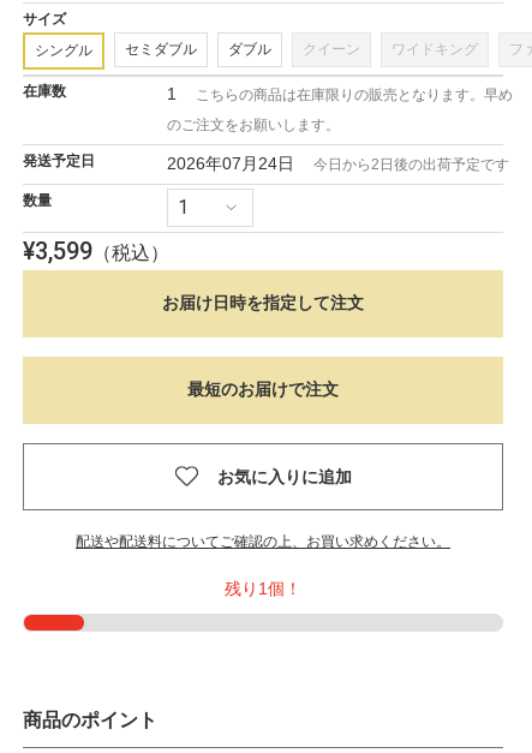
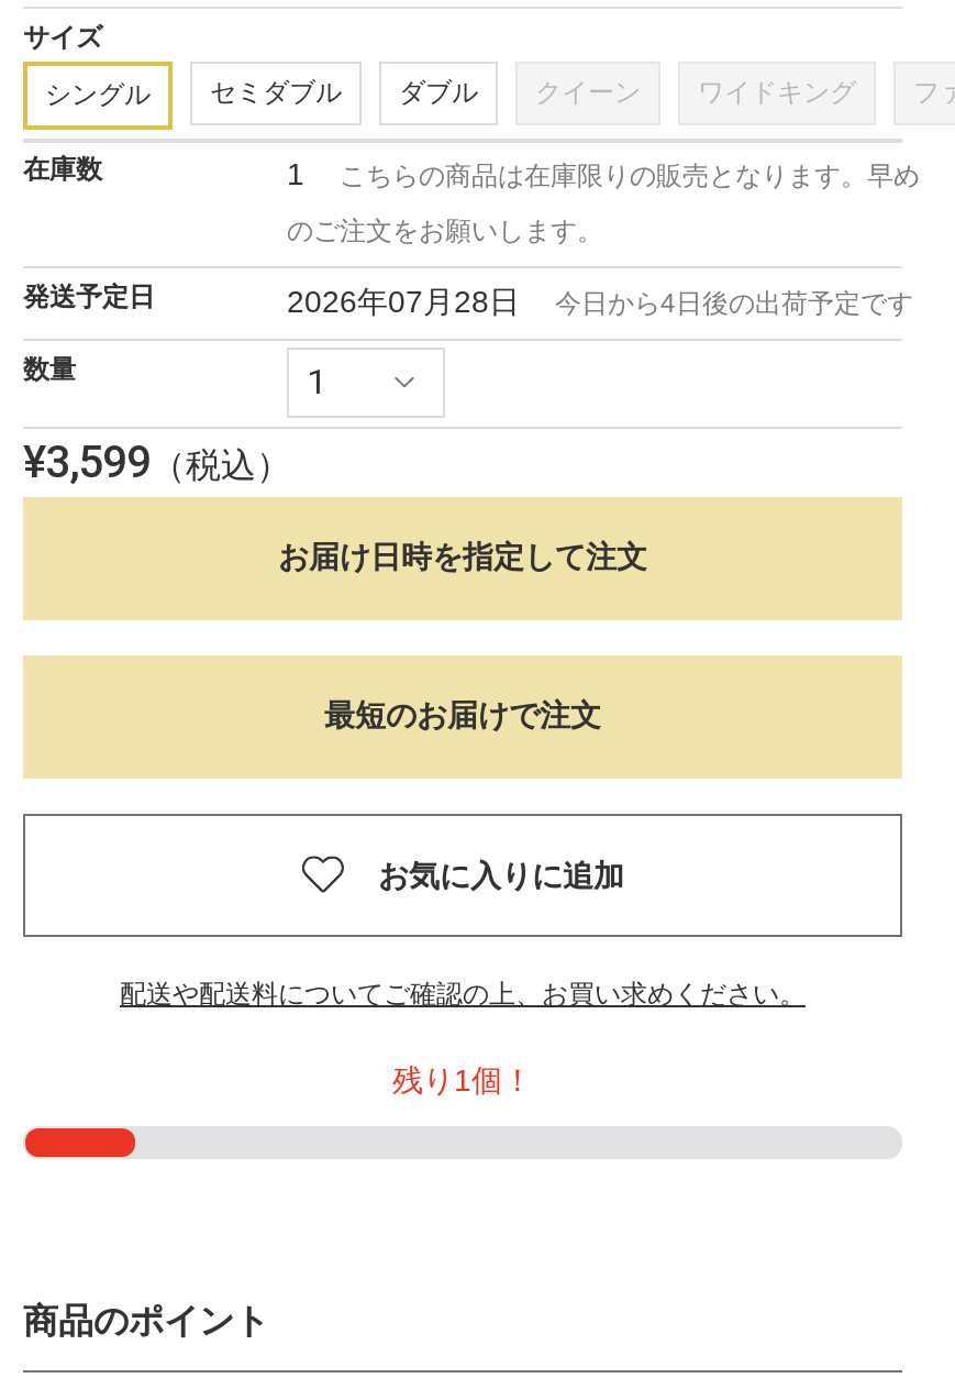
[167,153,294,172] 2026年07月24日 -> [287,283,520,318] 2026年07月28日
[313,156,509,172] 今日から2日後の出荷予定です -> [555,287,913,318] 今日から4日後の出荷予定です

